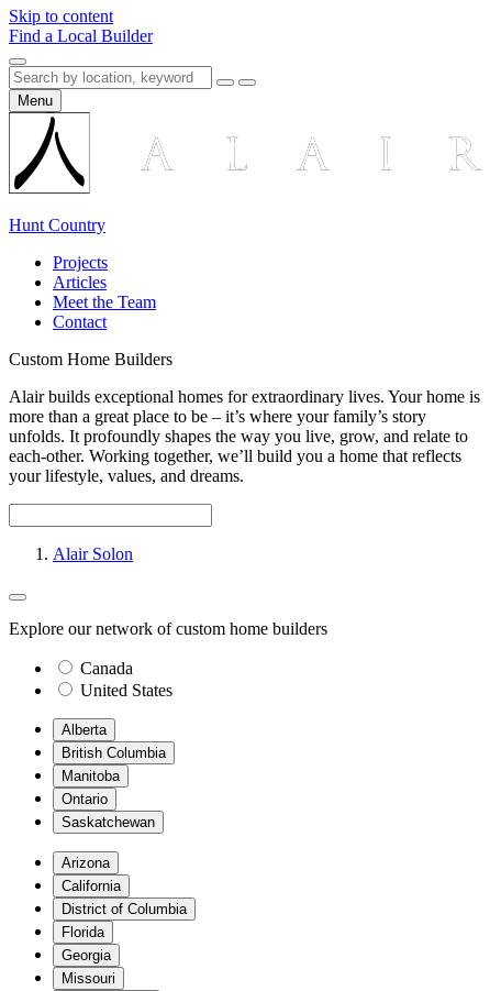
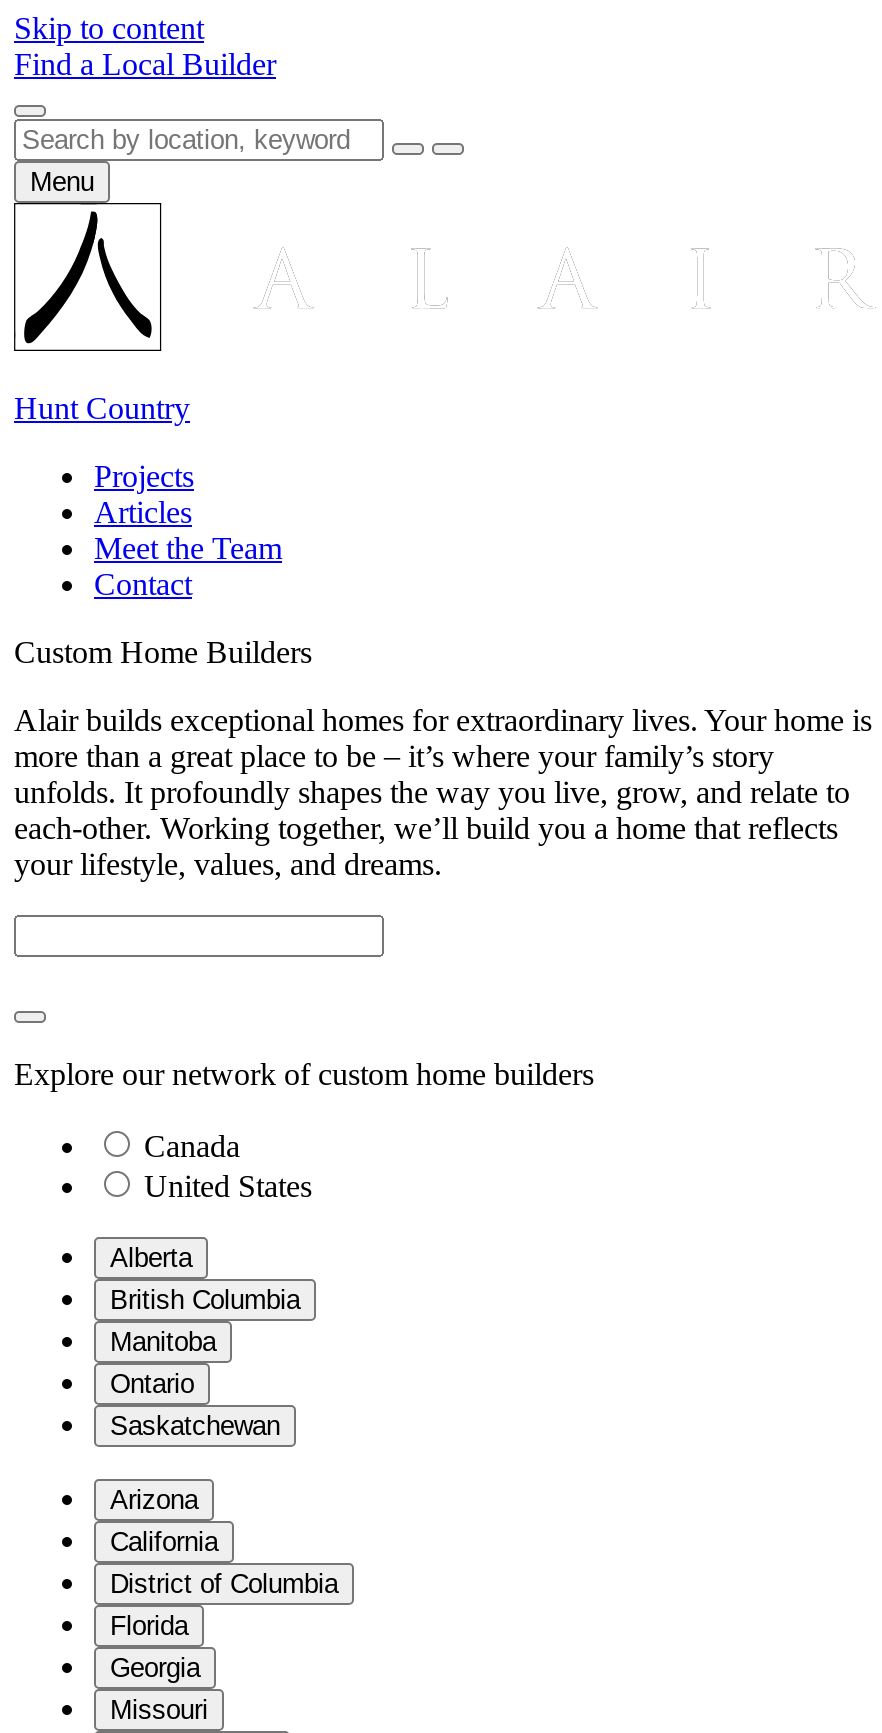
[53,544,133,563] Alair Solon -> none

